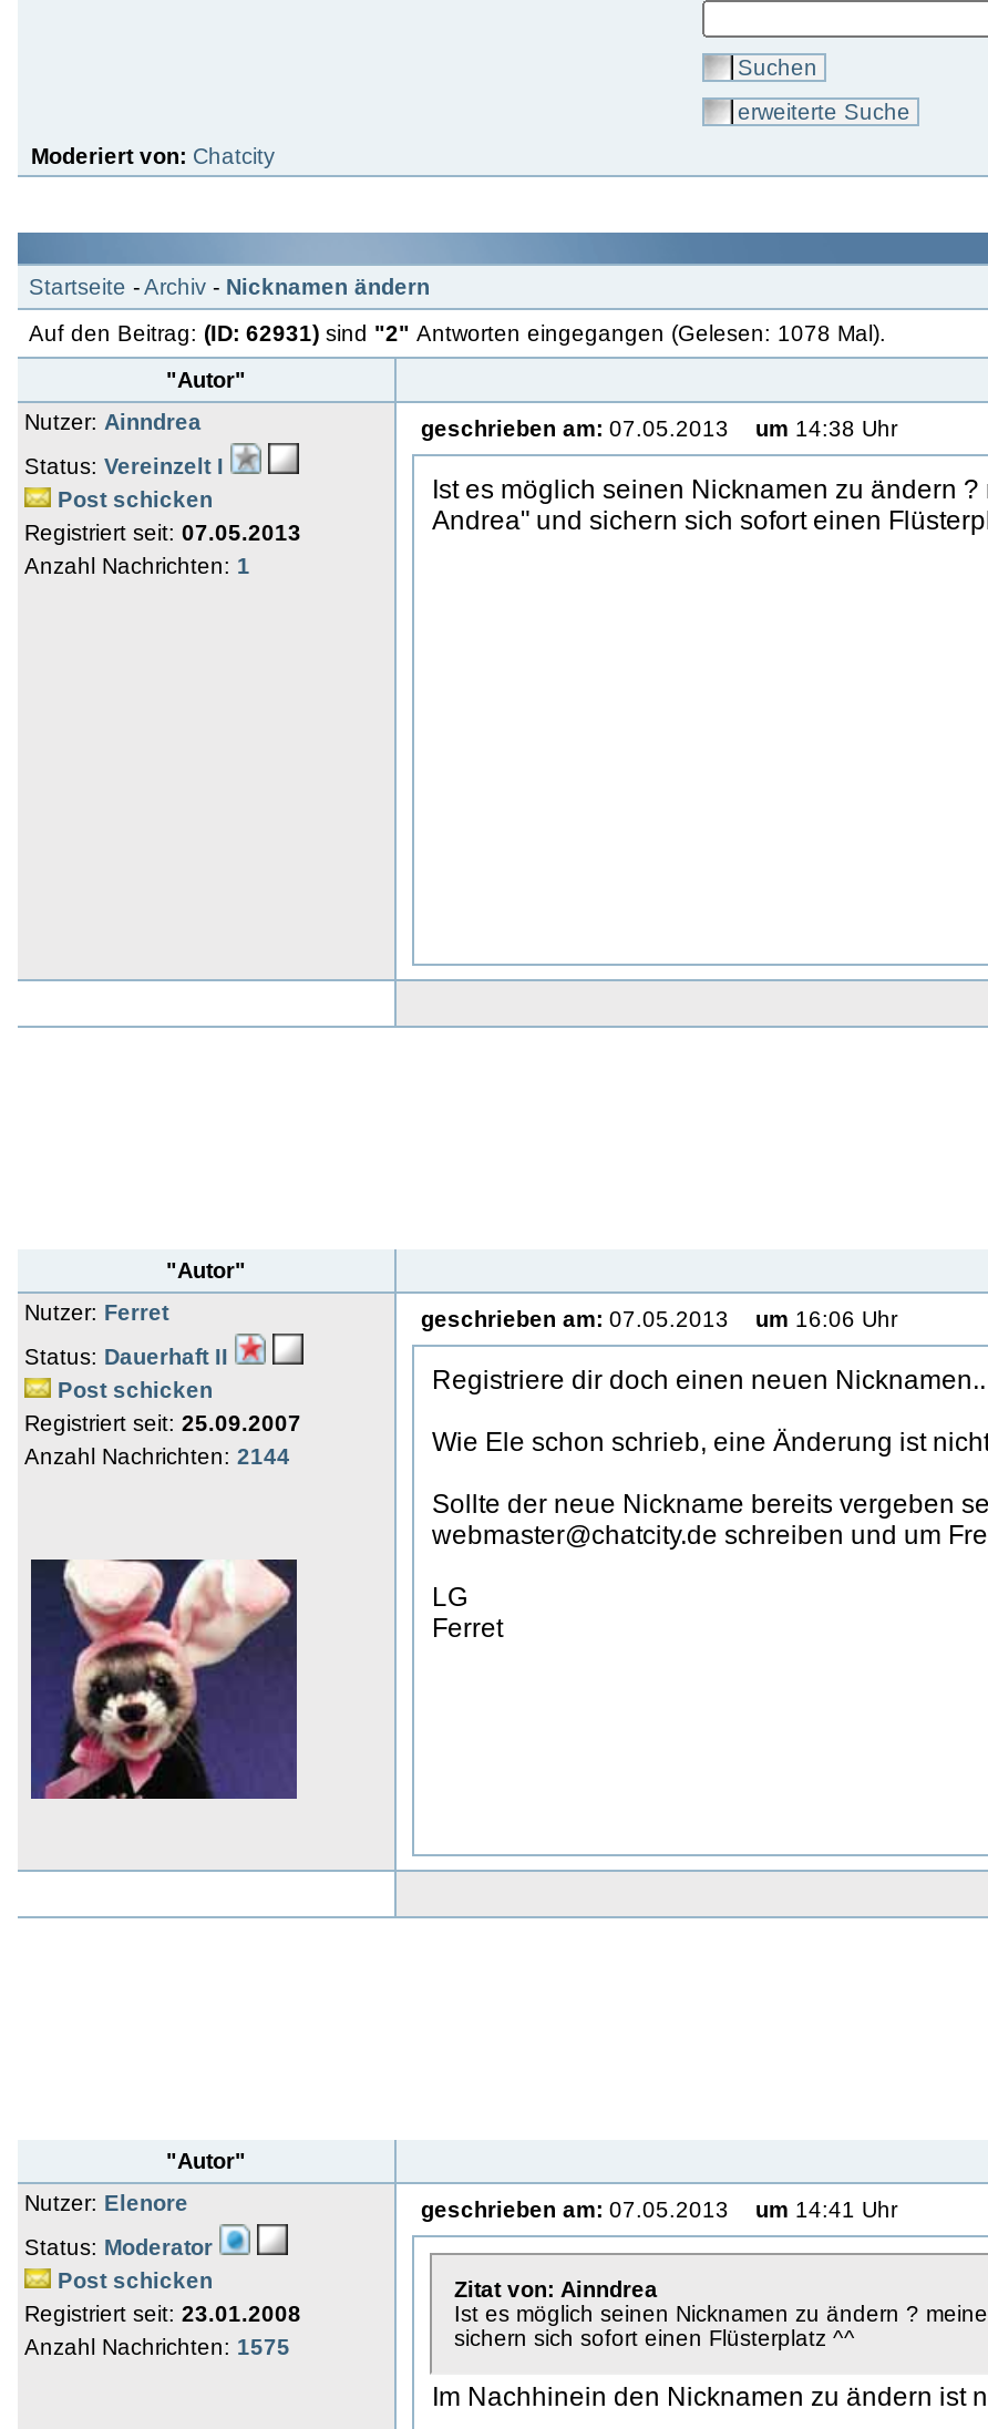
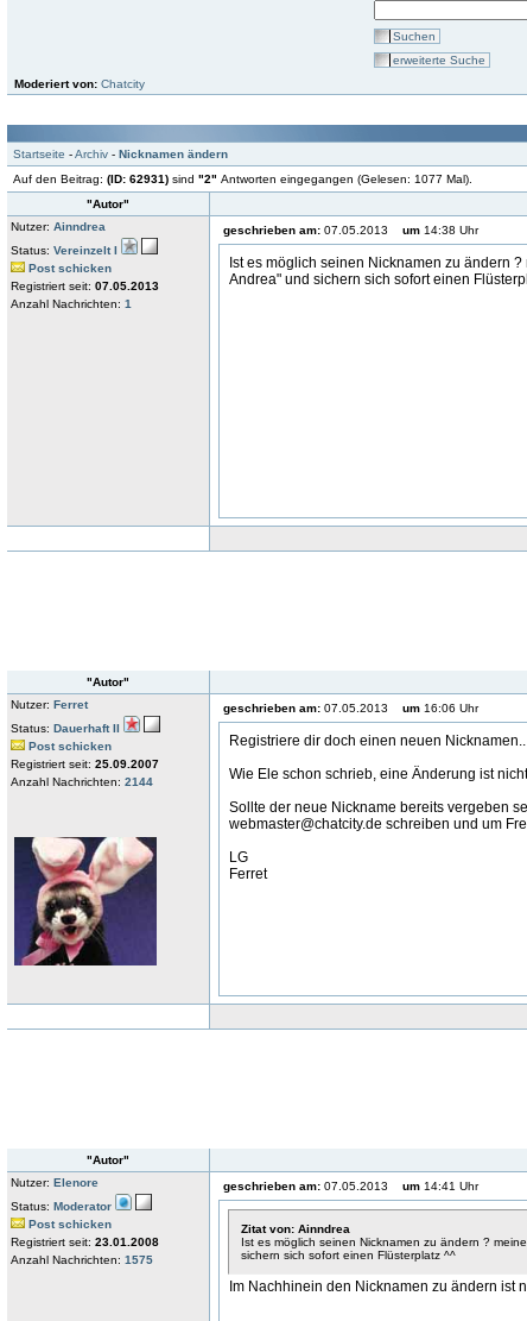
[29,321,886,346] Auf den Beitrag: (ID: 62931) sind "2" Antworten eingegangen (Gelesen: 1078 Mal). -> [13,172,472,185] Auf den Beitrag: (ID: 62931) sind "2" Antworten eingegangen (Gelesen: 1077 Mal).

